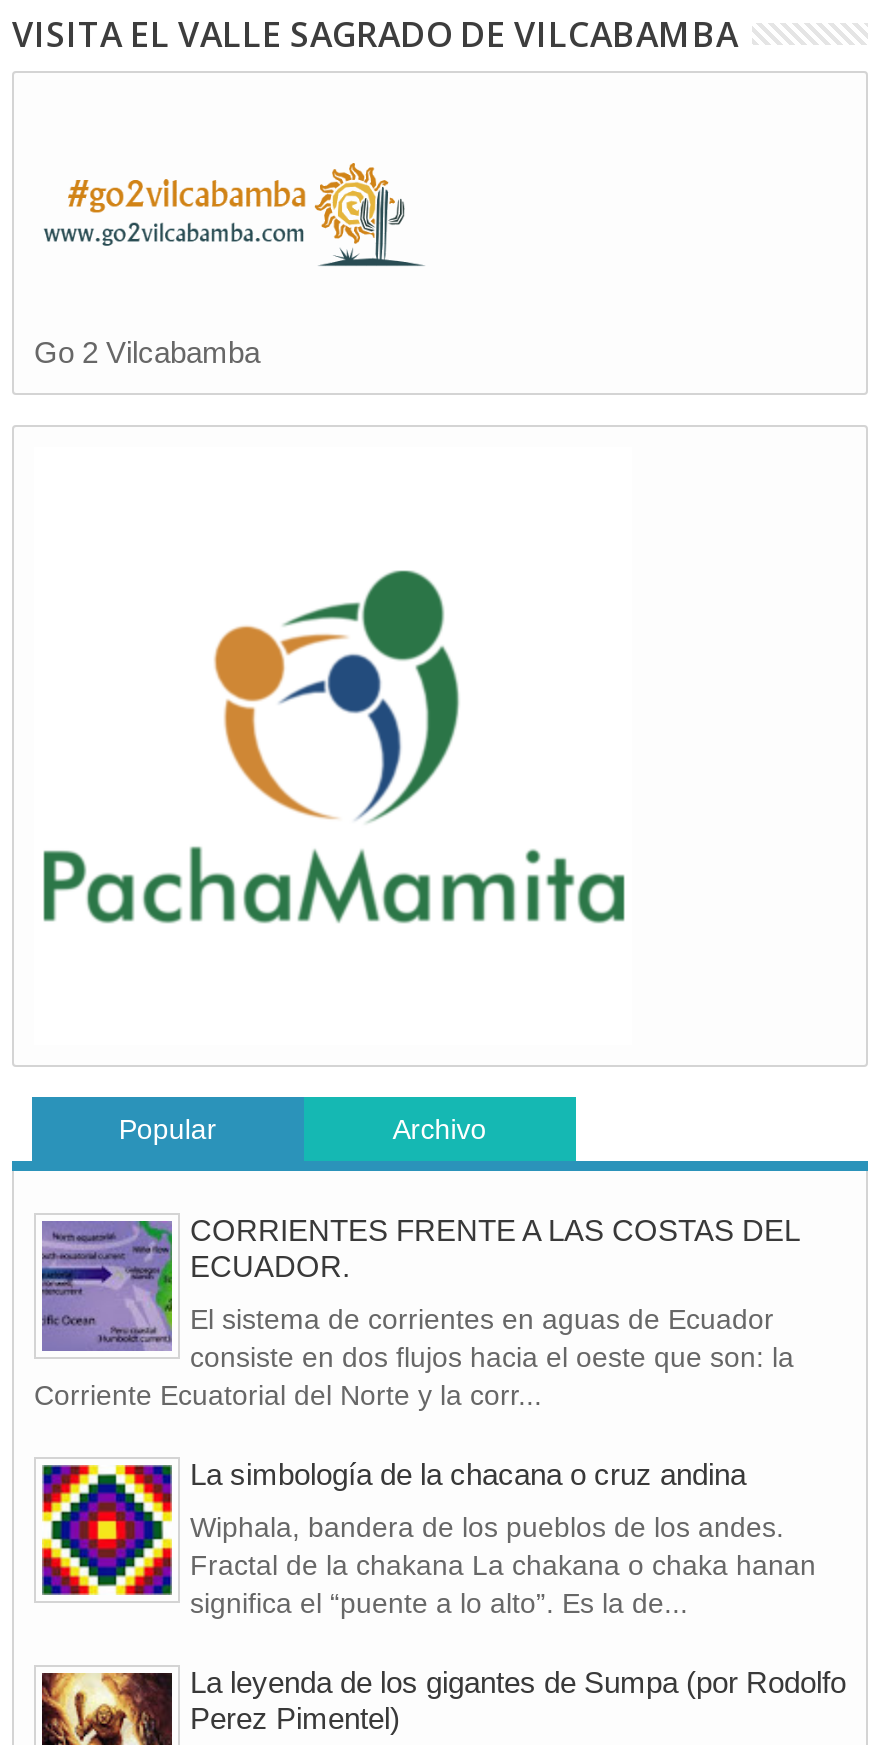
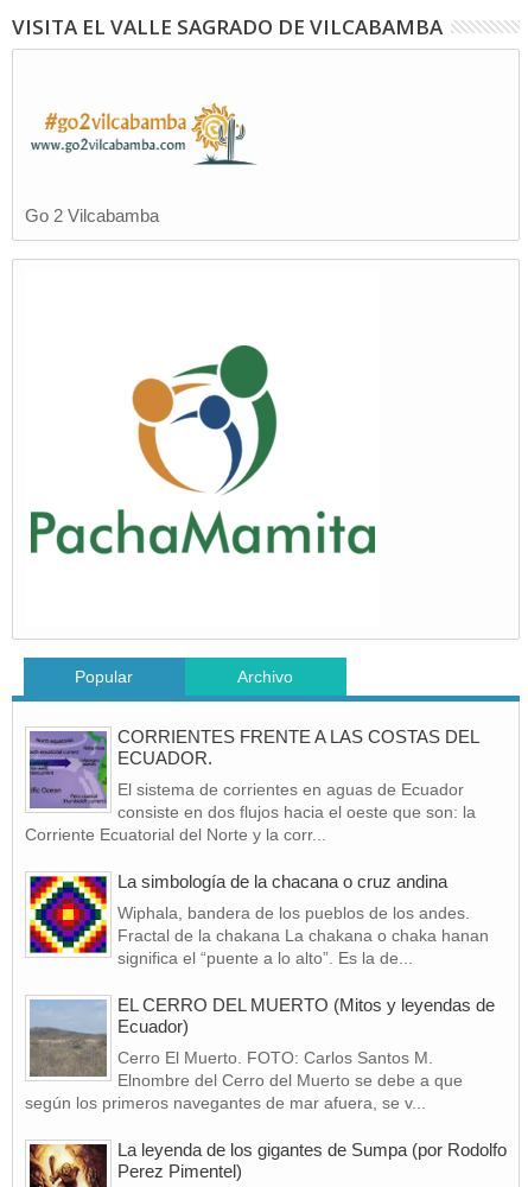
none -> [25,994,495,1112] [image] | EL CERRO DEL MUERTO (Mitos y leyendas de | Ecuador) | Cerro El Muerto. FOTO: Carlos Santos M. | Elnombre del Cerro del Muerto se debe a que | según los primeros navegantes de mar afuera, se v...

